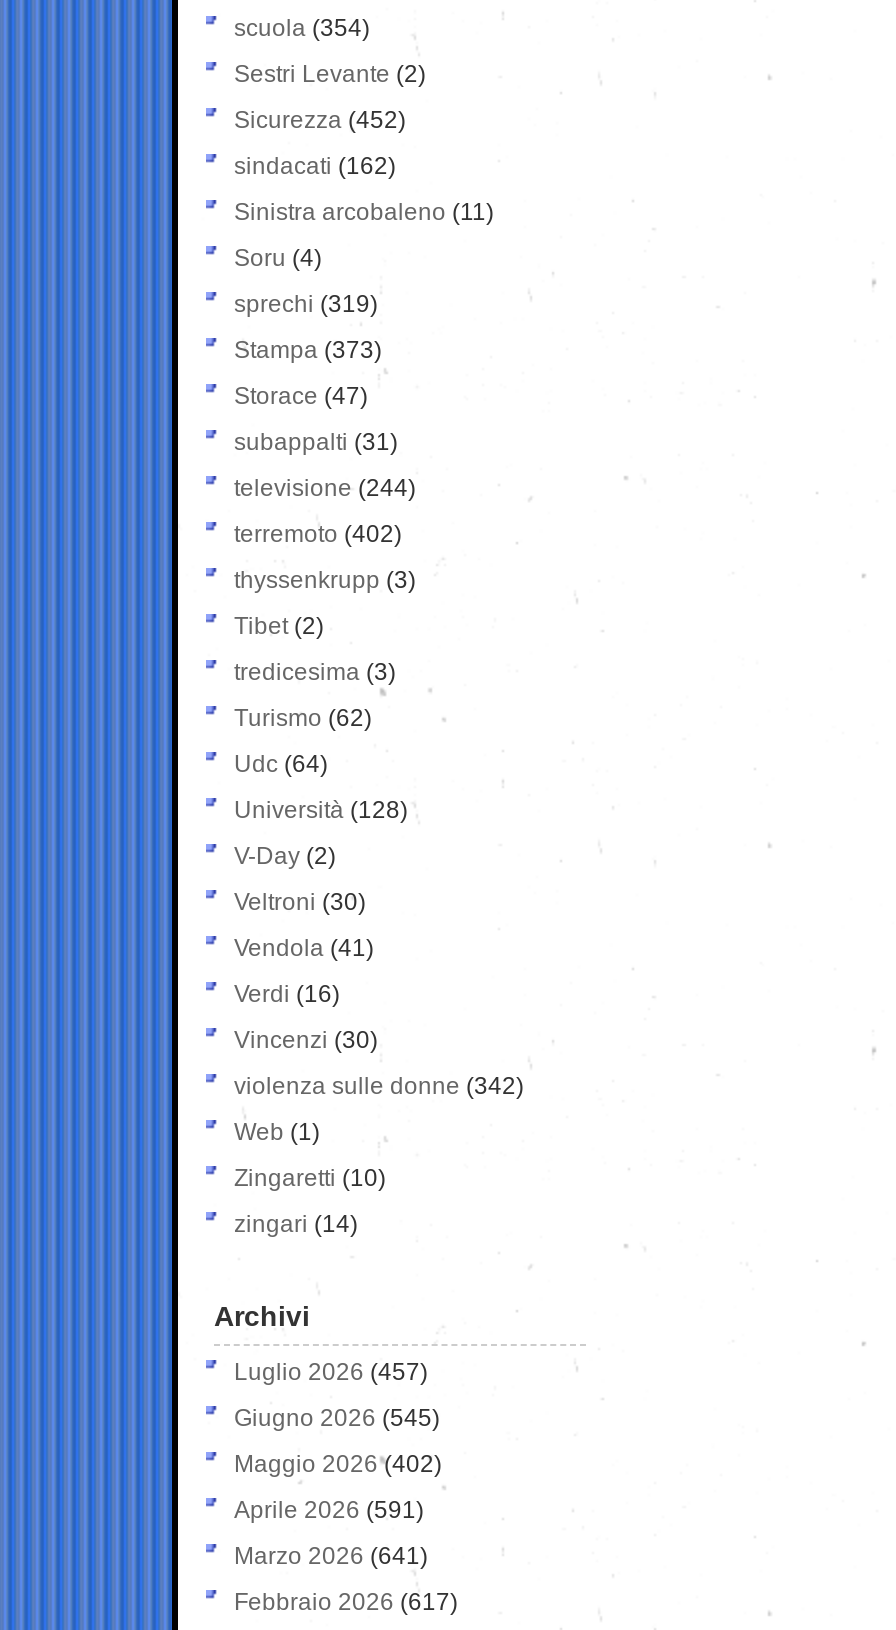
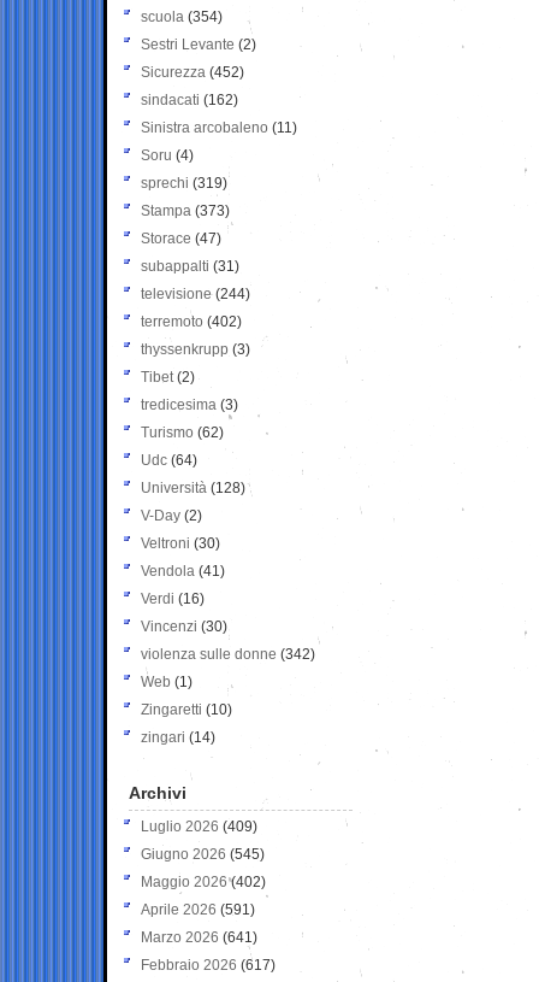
[234,1358,428,1386] Luglio 2026 (457) -> [141,818,257,835] Luglio 2026 (409)

